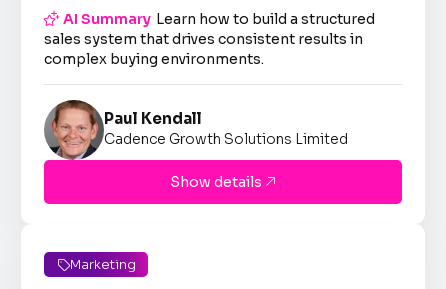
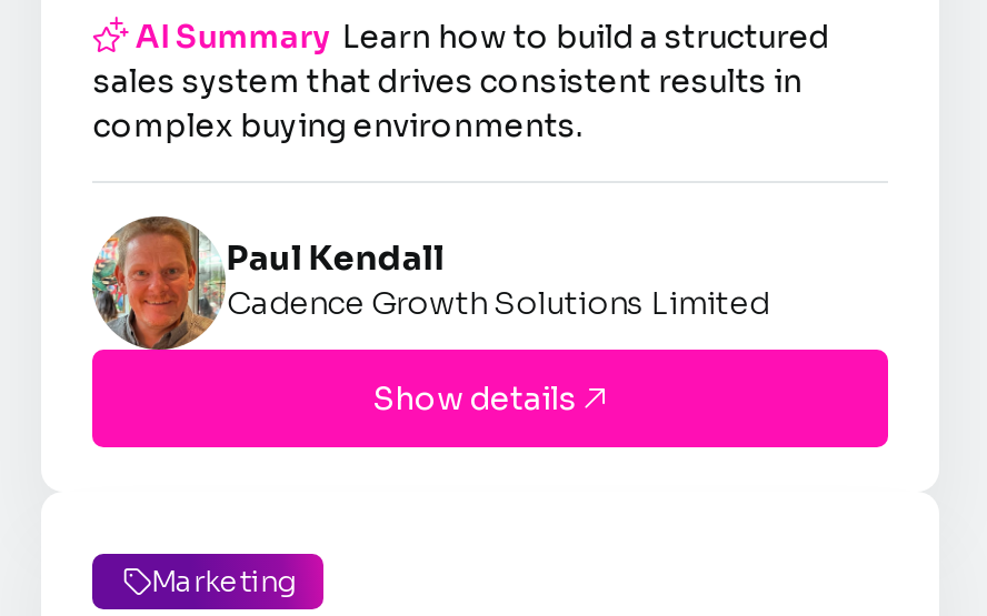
[45,101,101,161] [image] -> [94,216,219,352] [image]

